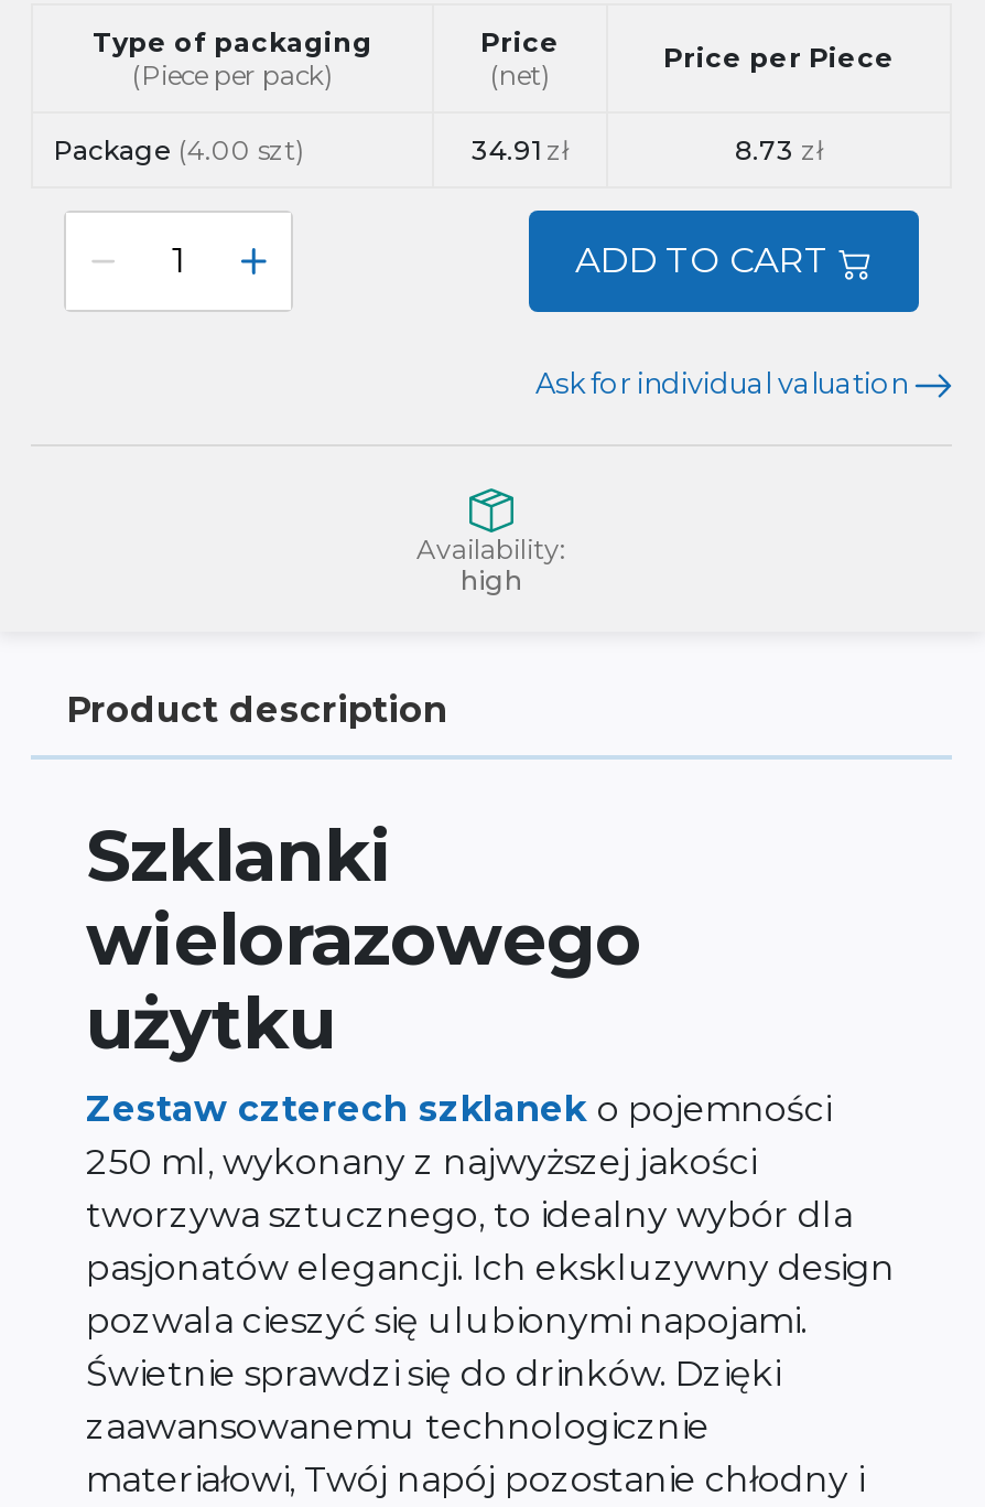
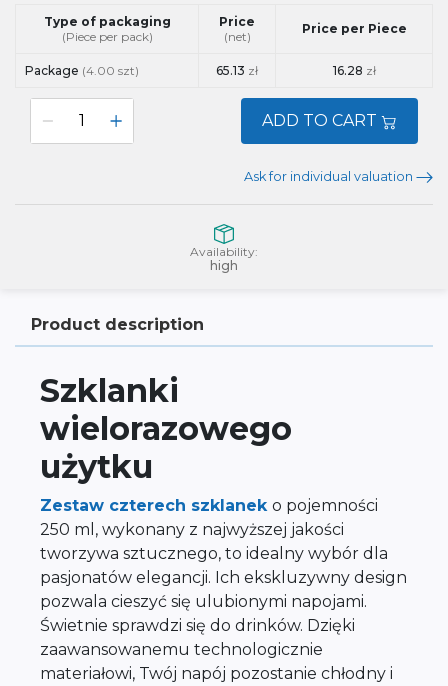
[472,133,569,166] 34.91 zł -> [216,63,258,78] 65.13 zł
[735,133,823,166] 8.73 zł -> [332,63,375,78] 16.28 zł

